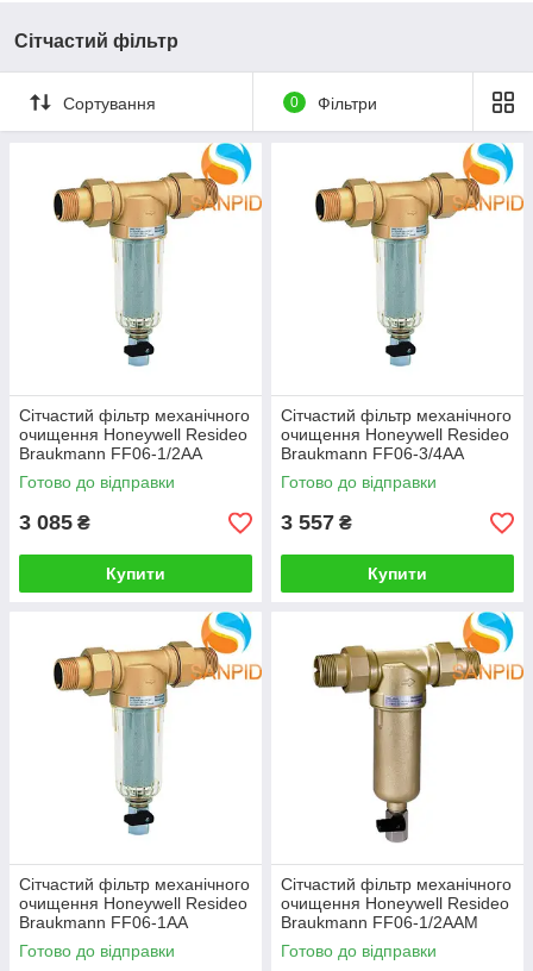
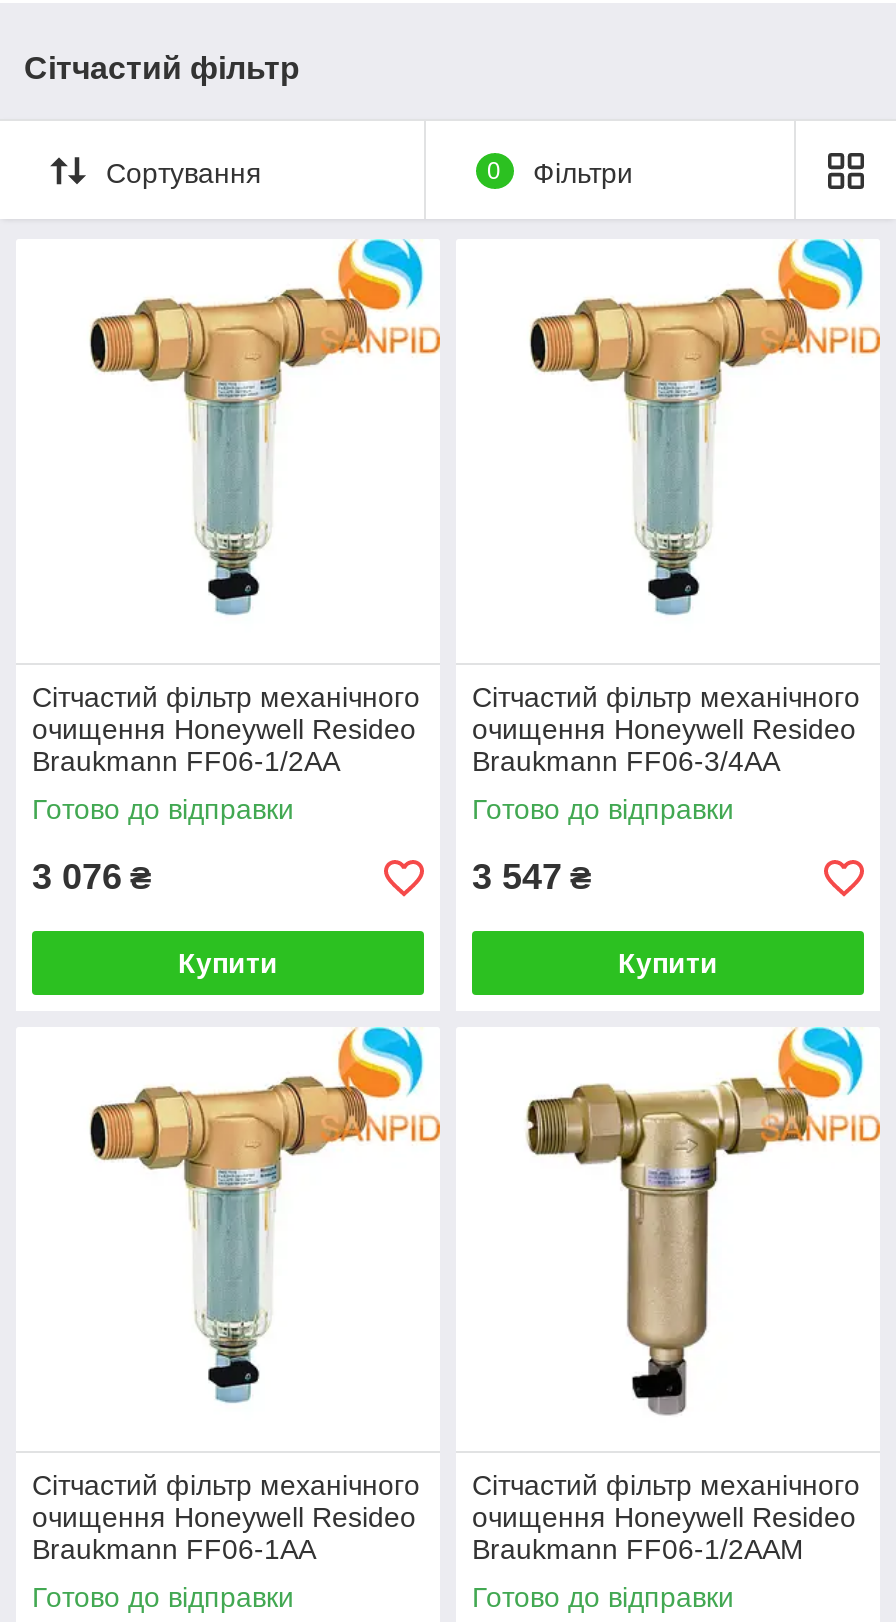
[19,510,90,534] 3 085 ₴ -> [32,857,152,897] 3 076 ₴
[281,510,352,534] 3 557 ₴ -> [472,857,592,897] 3 547 ₴

